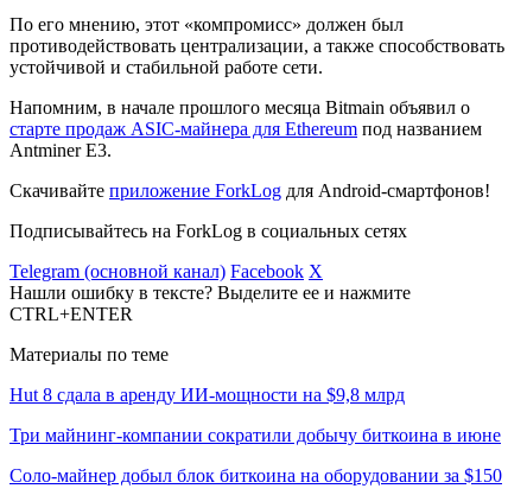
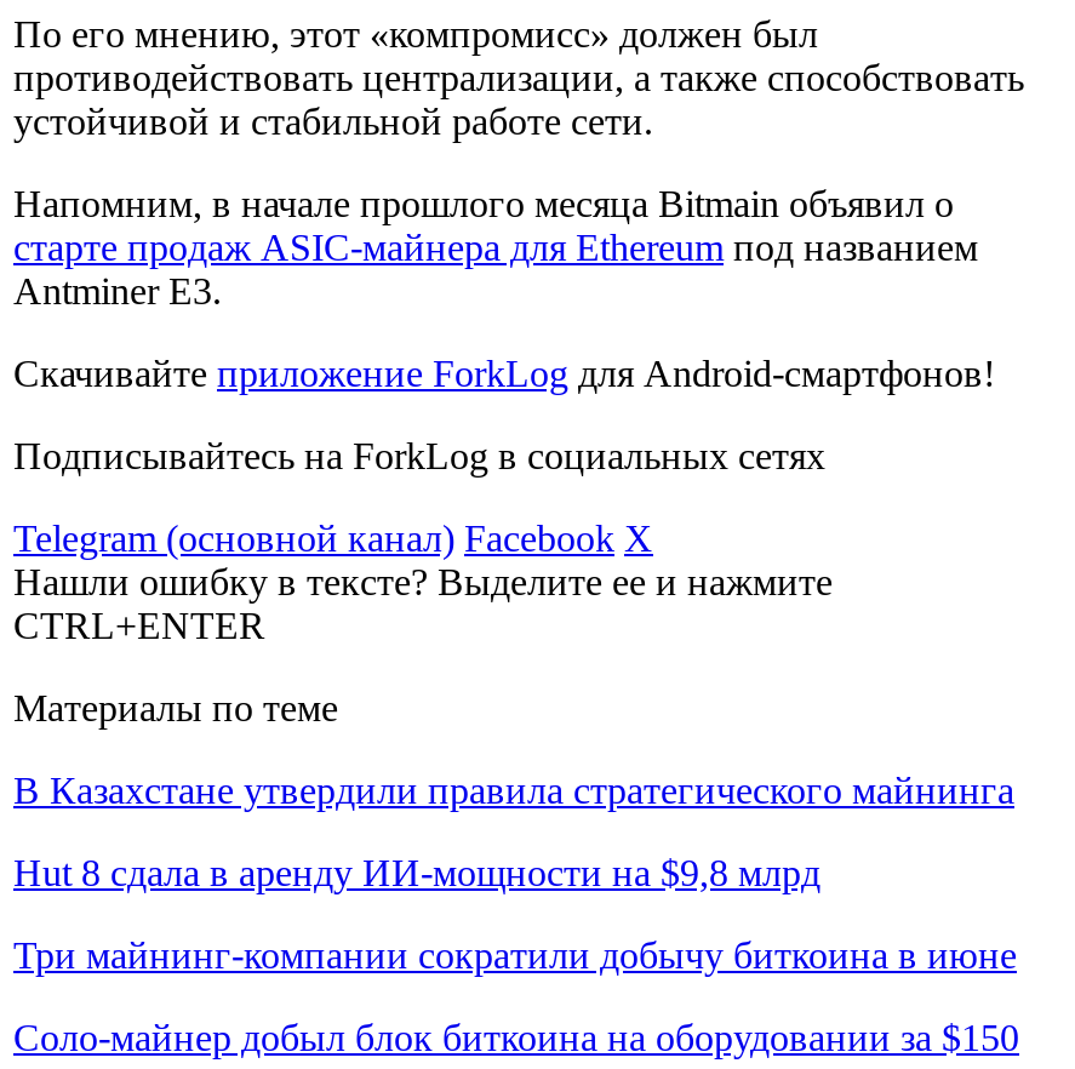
none -> [13,769,1014,811] В Казахстане утвердили правила стратегического майнинга

